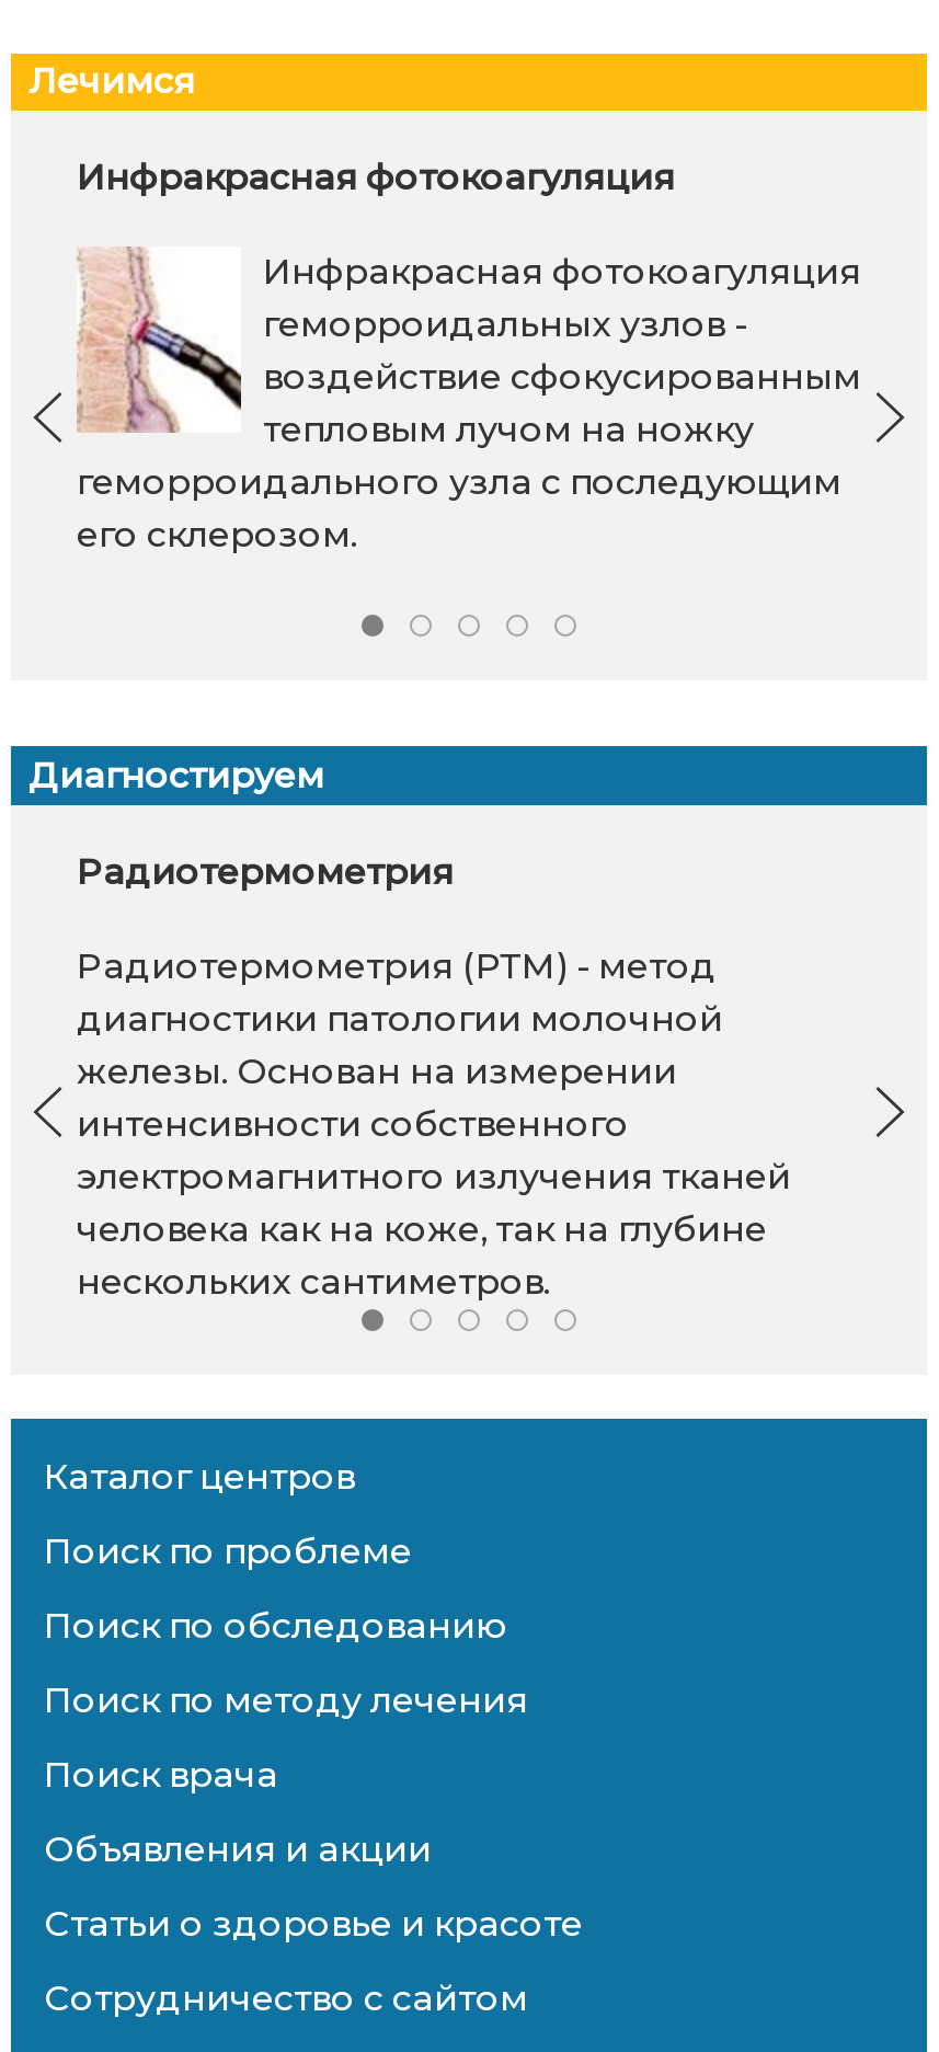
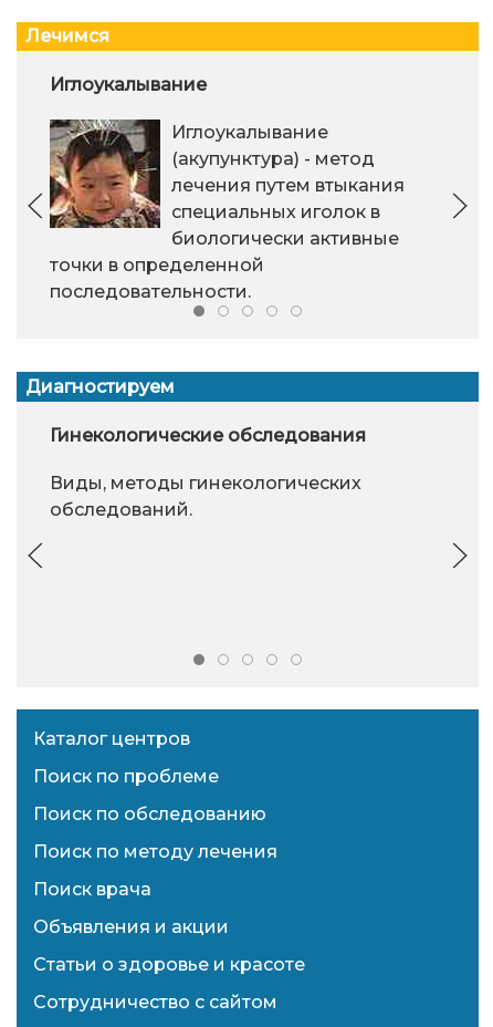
[77,157,675,199] Инфракрасная фотокоагуляция -> [50,74,207,96] Иглоукалывание
[77,247,861,556] [image] | Инфракрасная фотокоагуляция | геморроидальных узлов - | воздействие сфокусированным | тепловым лучом на ножку | геморроидального узла с последующим | его склерозом. -> [49,118,405,302] [image] | Иглоукалывание | (акупунктура) - метод | лечения путем втыкания | специальных иголок в | биологически активные | точки в определенной | последовательности.
[77,851,454,892] Радиотермометрия -> [50,425,366,446] Гинекологические обследования
[77,945,791,1302] Радиотермометрия (РТМ) - метод | диагностики патологии молочной | железы. Основан на измерении | интенсивности собственного | электромагнитного излучения тканей | человека как на коже, так на глубине | нескольких сантиметров. -> [50,472,361,520] Виды, методы гинекологических | обследований.

